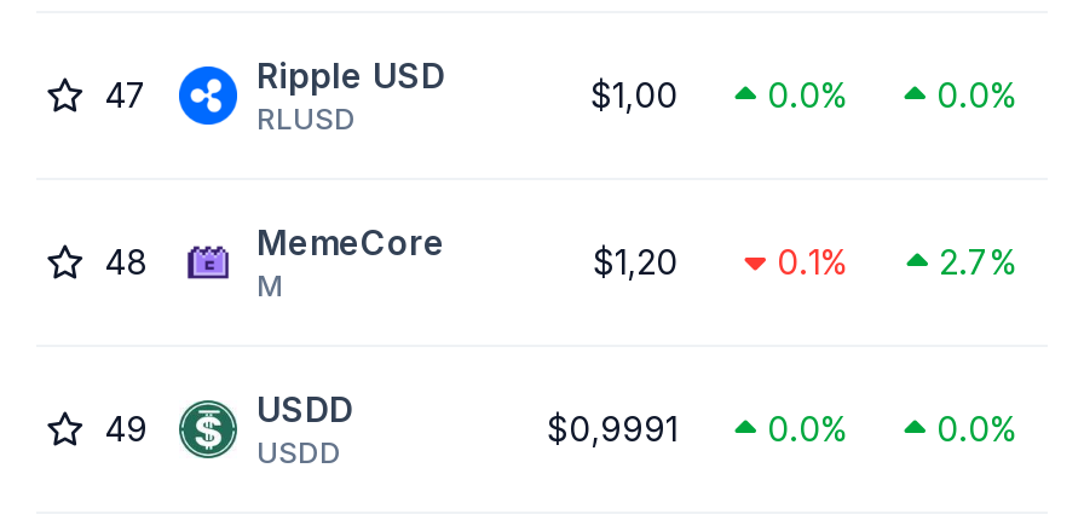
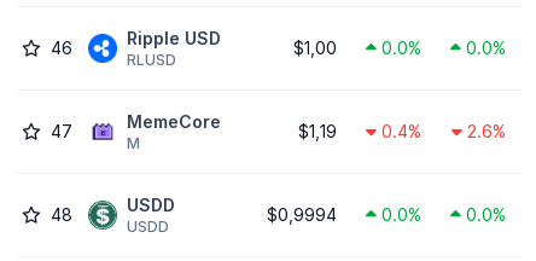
[104,74,148,115] 47 -> [51,37,72,58] 46
[104,241,148,282] 48 -> [51,121,72,141] 47
[593,241,677,282] $1,20 -> [298,121,337,141] $1,19
[777,241,847,282] 0.1% -> [381,121,421,141] 0.4%
[939,241,1016,282] 2.7% -> [467,121,506,141] 2.6%
[104,408,148,449] 49 -> [51,204,72,225] 48
[547,408,677,449] $0,9991 -> [267,204,337,225] $0,9994

